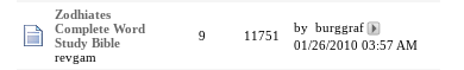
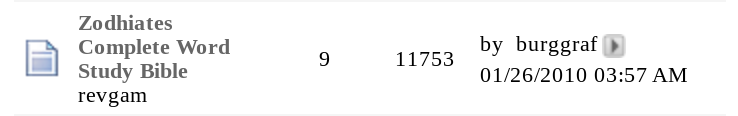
[243,28,279,43] 11751 -> [395,46,455,70] 11753

